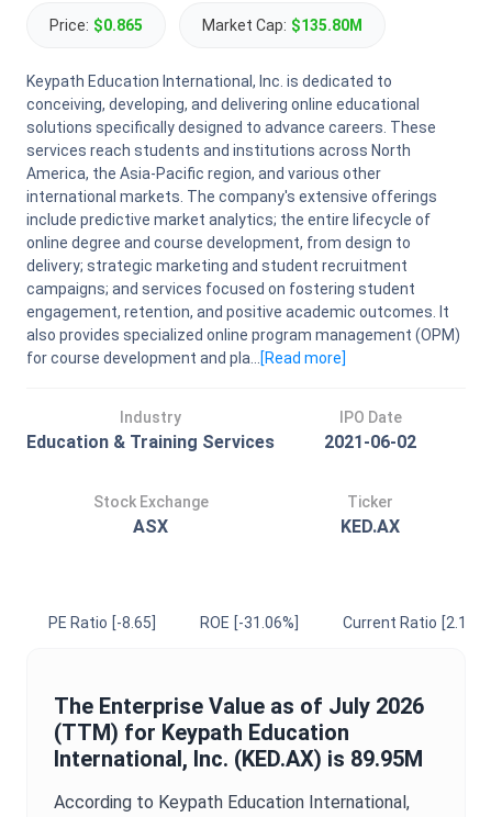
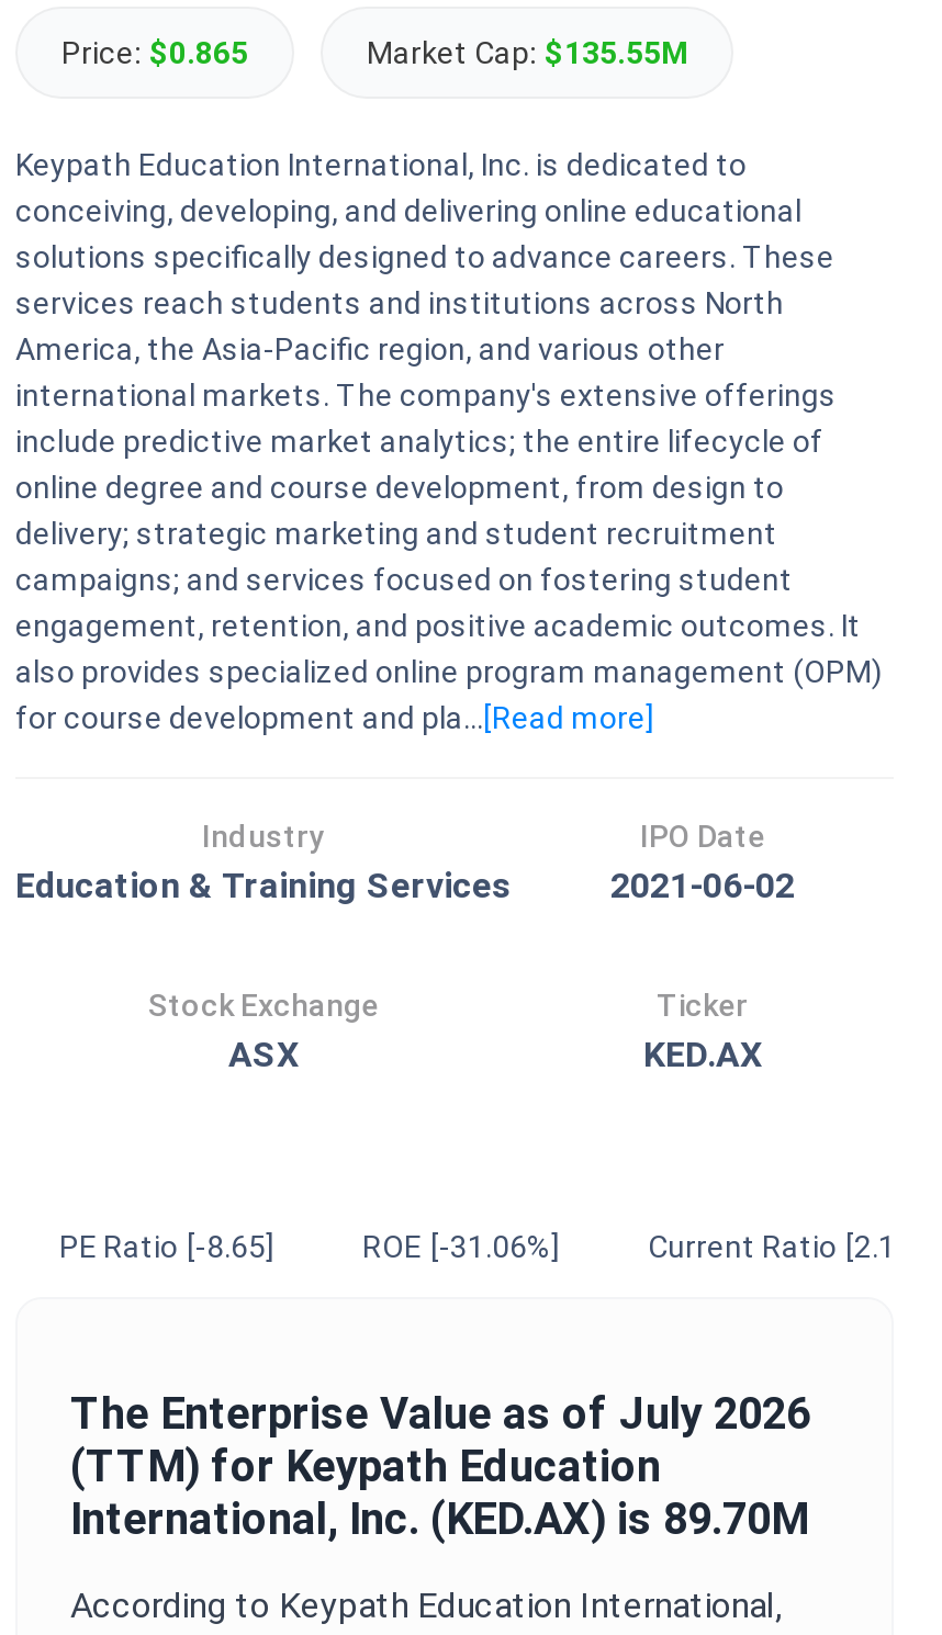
[202,16,362,34] Market Cap: $135.80M -> [367,35,687,70] Market Cap: $135.55M
[54,746,423,772] International, Inc. (KED.AX) is 89.95M -> [70,1492,808,1545] International, Inc. (KED.AX) is 89.70M

